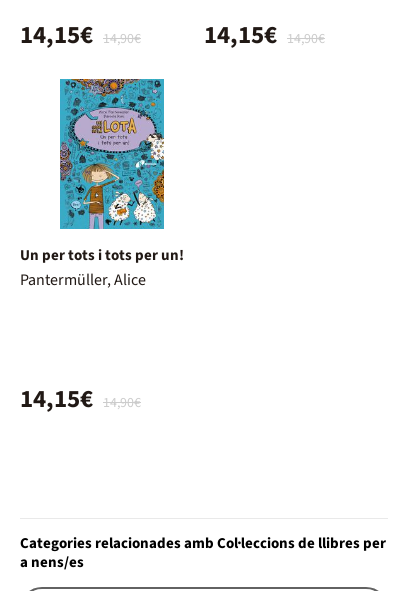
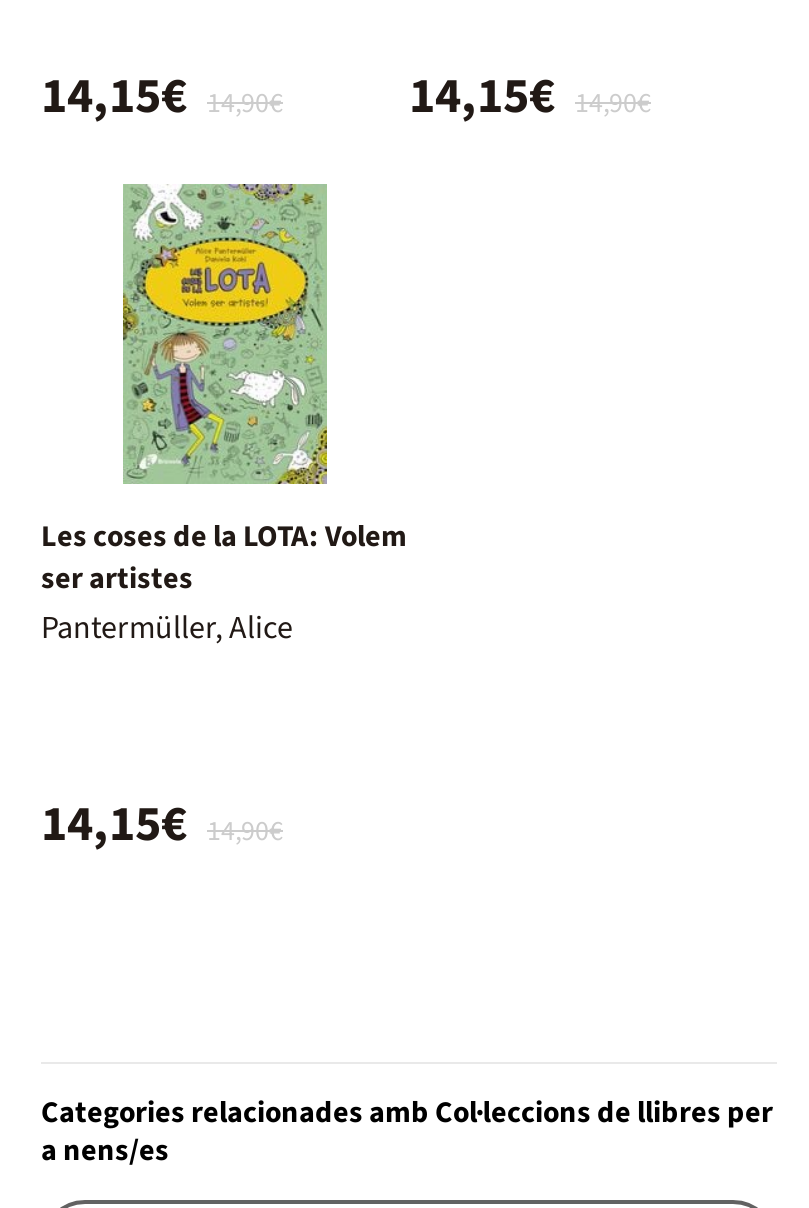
[20,78,184,266] [image] | Un per tots i tots per un! -> [41,182,407,600] [image] | Les coses de la LOTA: Volem | ser artistes
moved [20,269,146,291] -> [41,606,293,650]: Pantermüller, Alice

